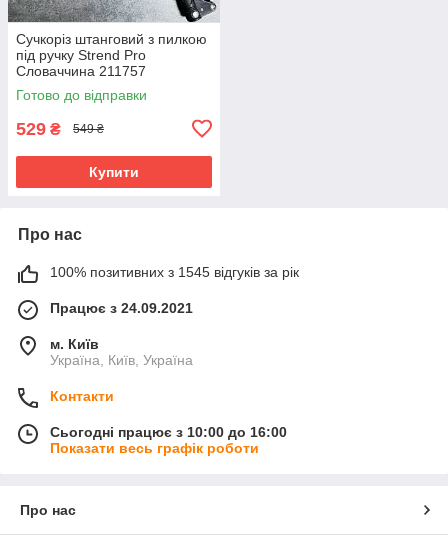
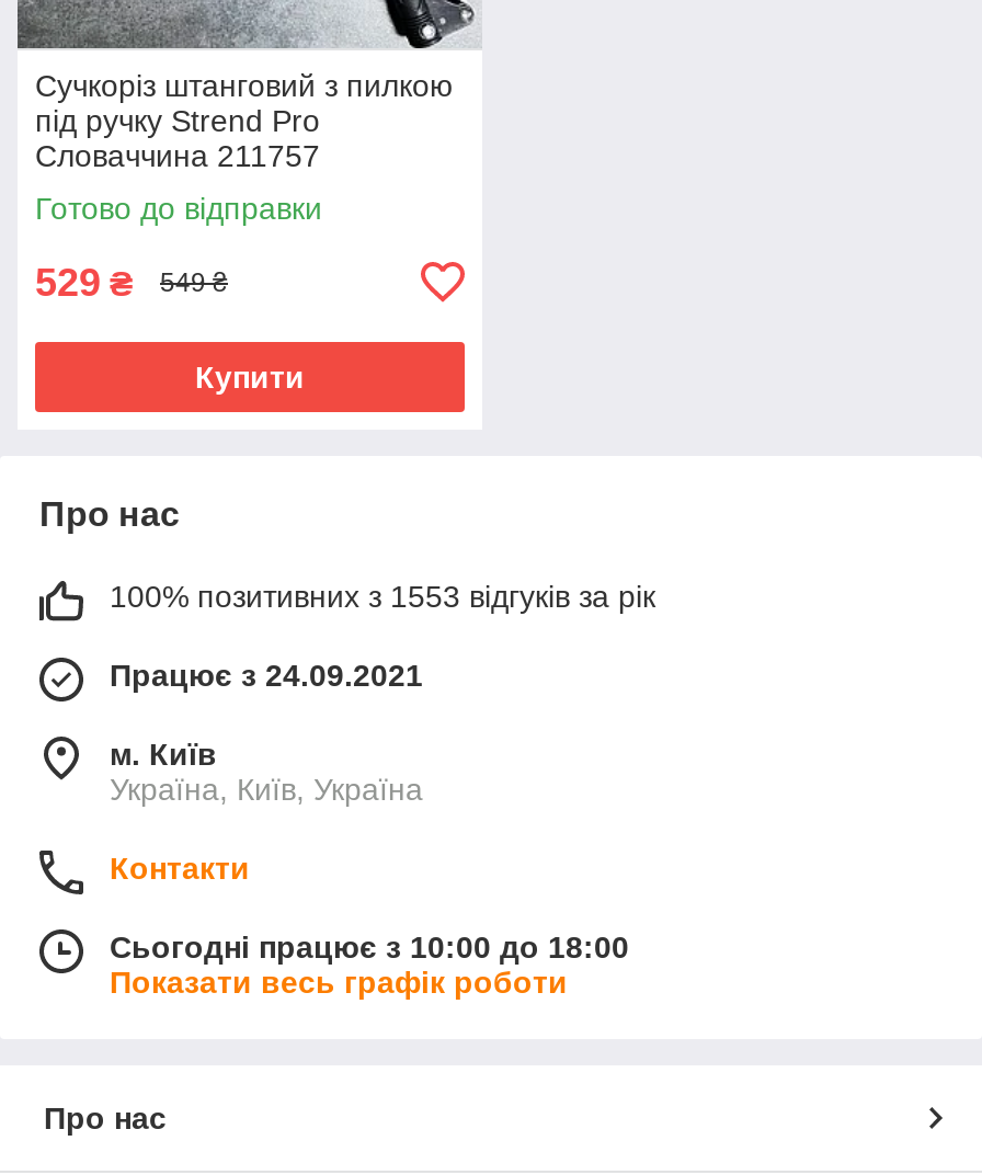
[50,264,299,280] 100% позитивних з 1545 відгуків за рік -> [110,578,655,613] 100% позитивних з 1553 відгуків за рік
[50,424,287,440] Сьогодні працює з 10:00 до 16:00 -> [110,929,629,964] Сьогодні працює з 10:00 до 18:00

